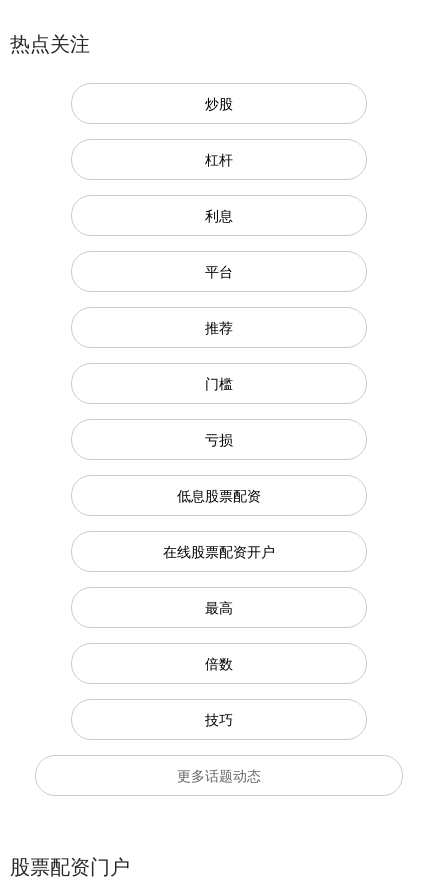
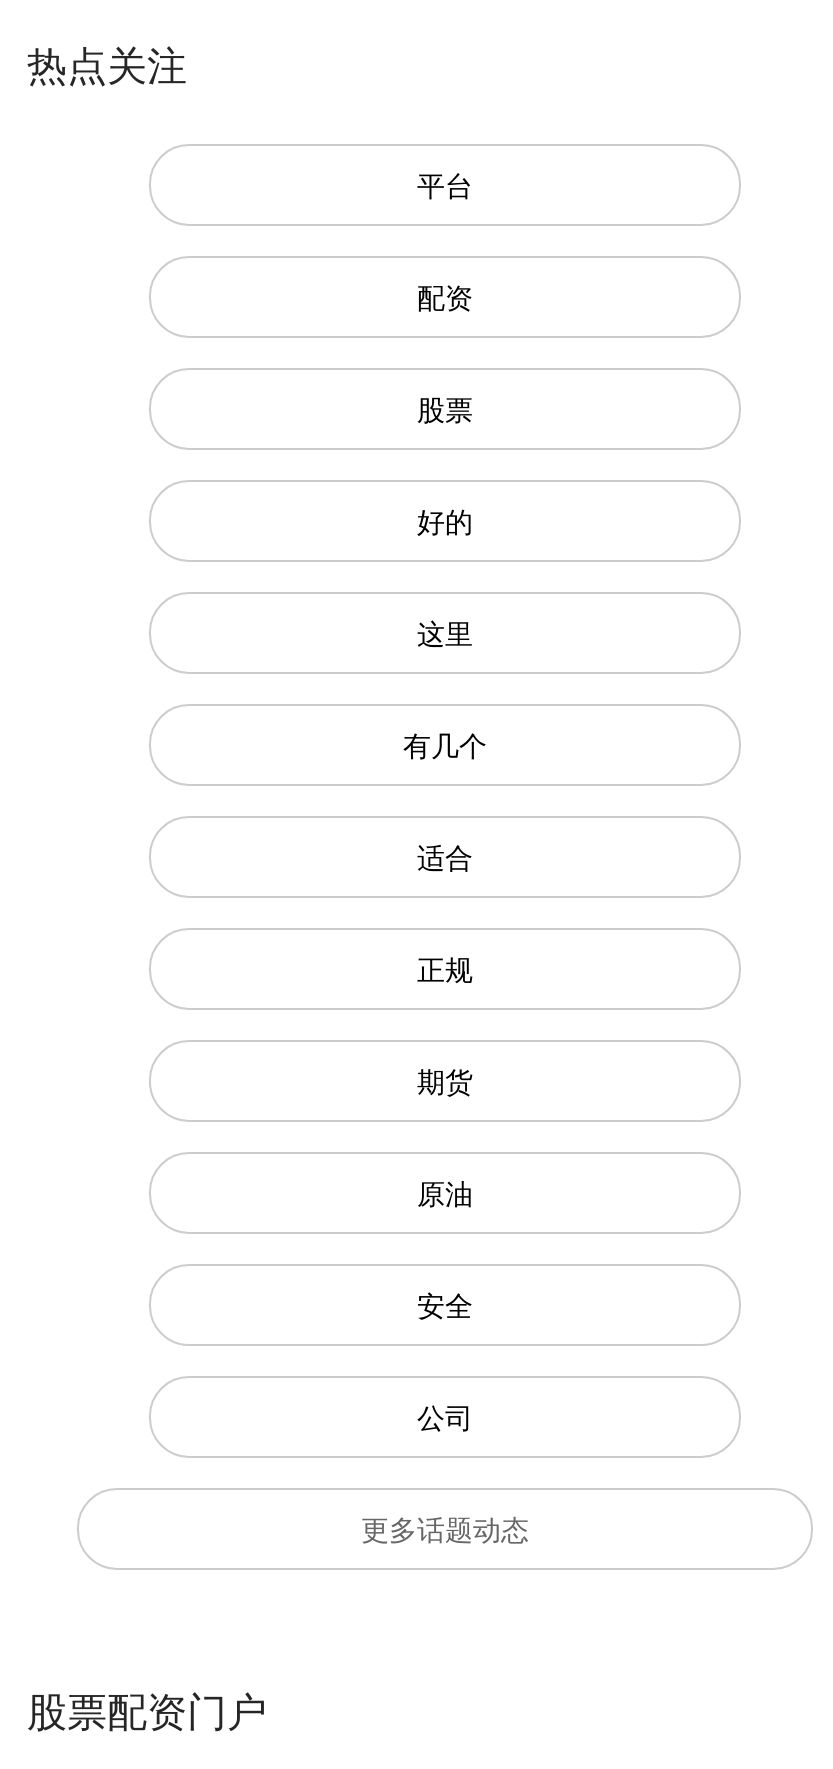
[205,93,233,225] 炒股 | 杠杆 | 利息 -> none
moved [205,261,233,281] -> [417,165,473,205]: 平台
[163,317,275,729] 推荐 | 门槛 | 亏损 | 低息股票配资 | 在线股票配资开户 | 最高 | 倍数 | 技巧 -> [403,277,487,1437] 配资 | 股票 | 好的 | 这里 | 有几个 | 适合 | 正规 | 期货 | 原油 | 安全 | 公司

